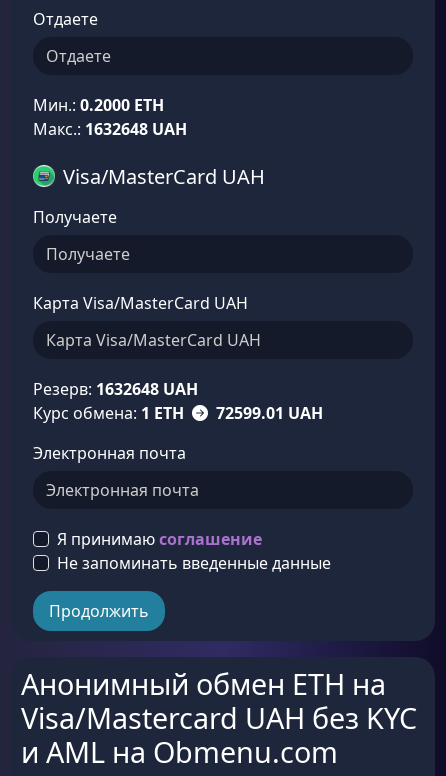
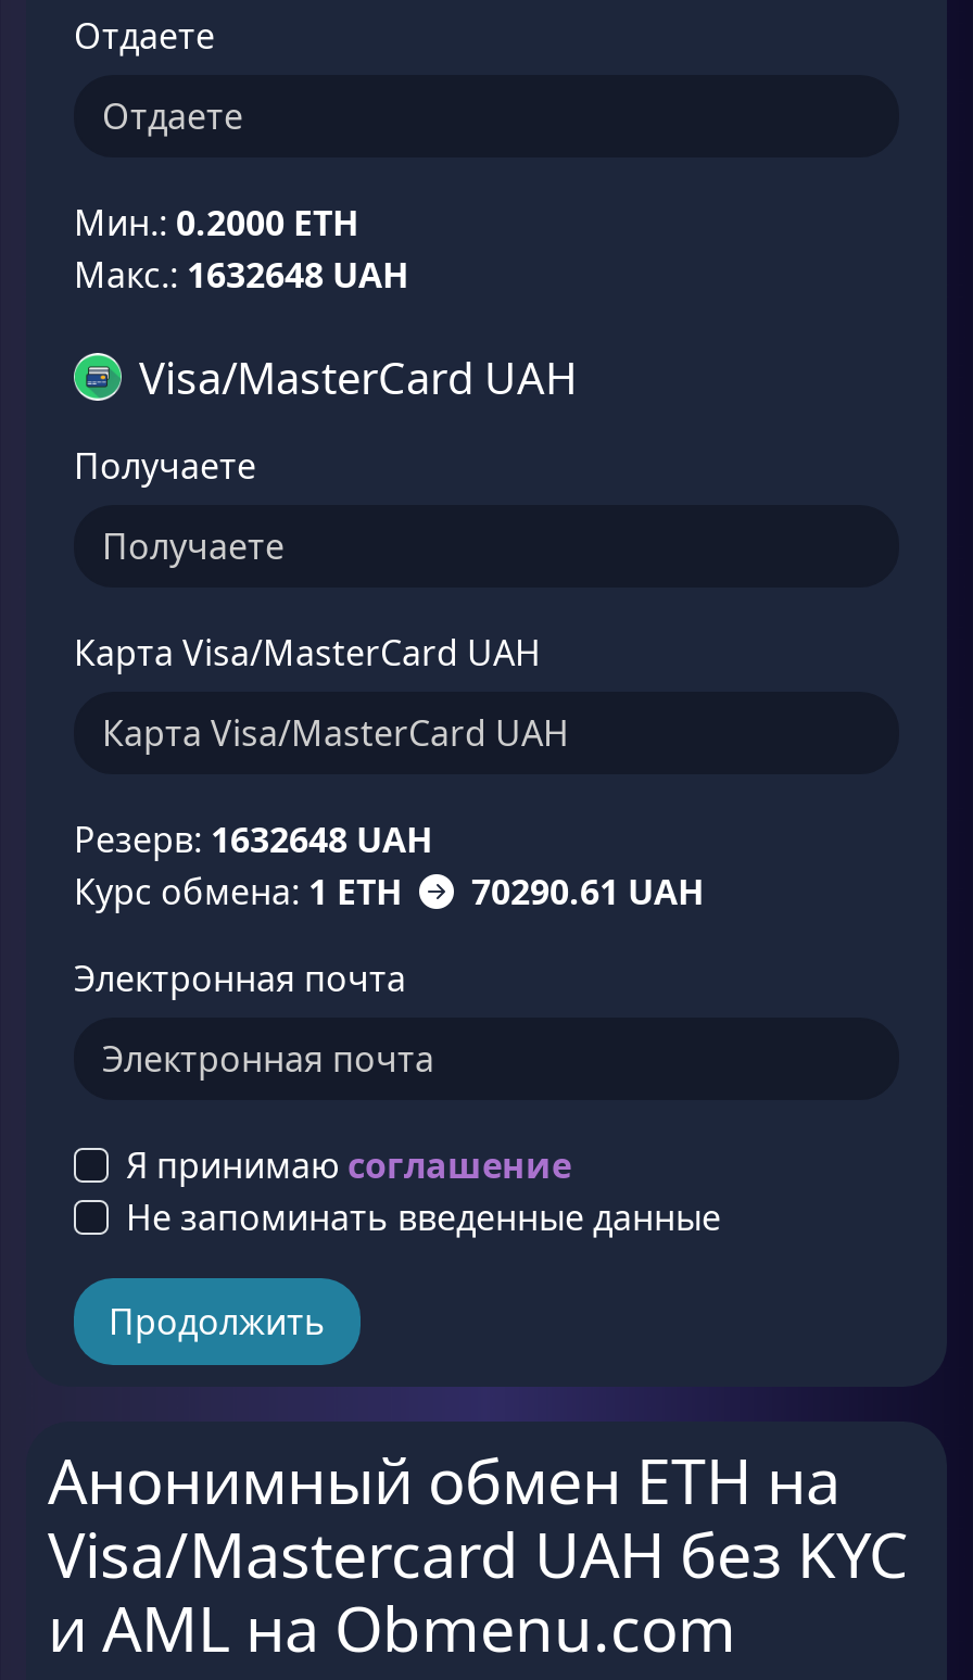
[216,402,323,424] 72599.01 UAH -> [471,868,704,915] 70290.61 UAH

